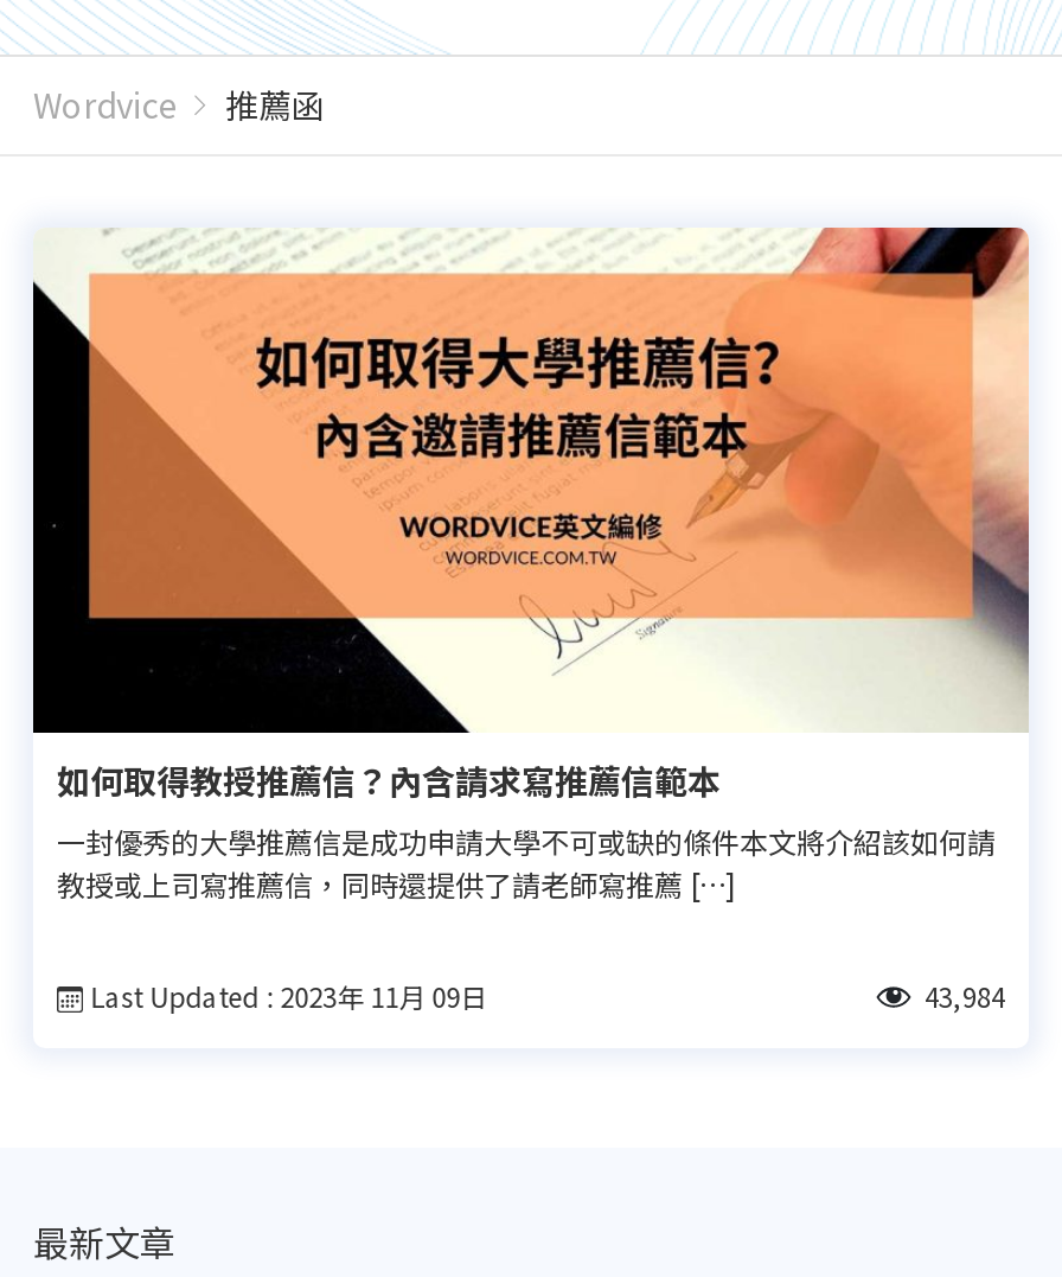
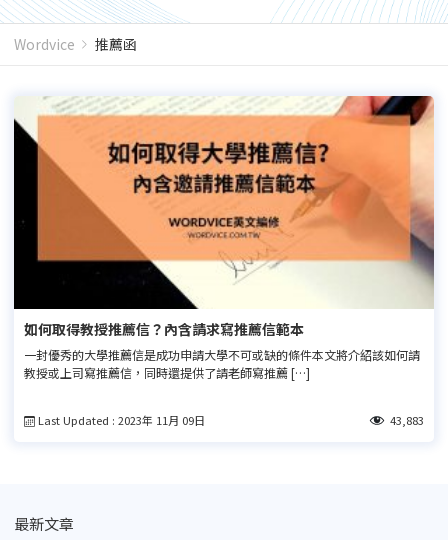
[925,977,1005,1015] 43,984 -> [390,412,424,428] 43,883

